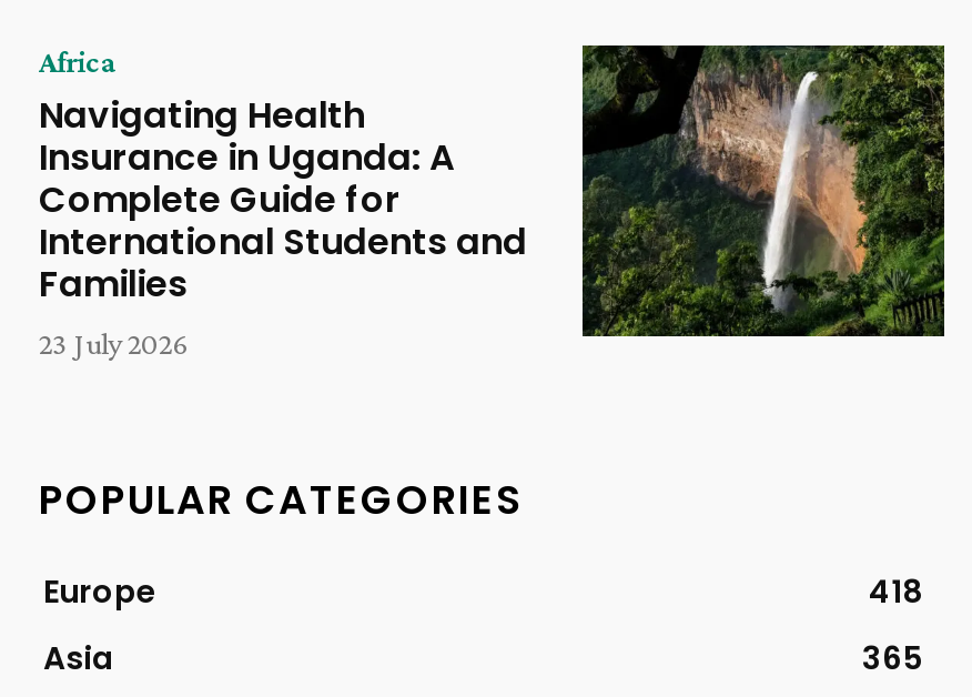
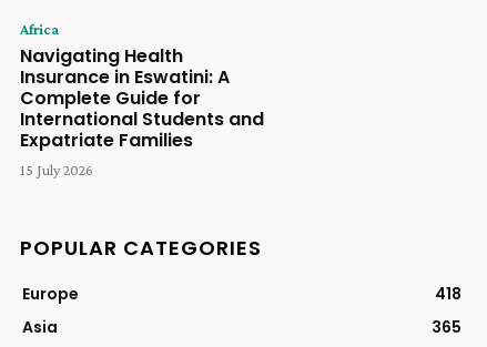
[580,43,946,339] [image] -> none
[39,133,454,184] Insurance in Uganda: A -> [20,65,230,90] Insurance in Eswatini: A
[39,259,188,361] Families | 23 July 2026 -> [20,128,193,179] Expatriate Families | 15 July 2026

